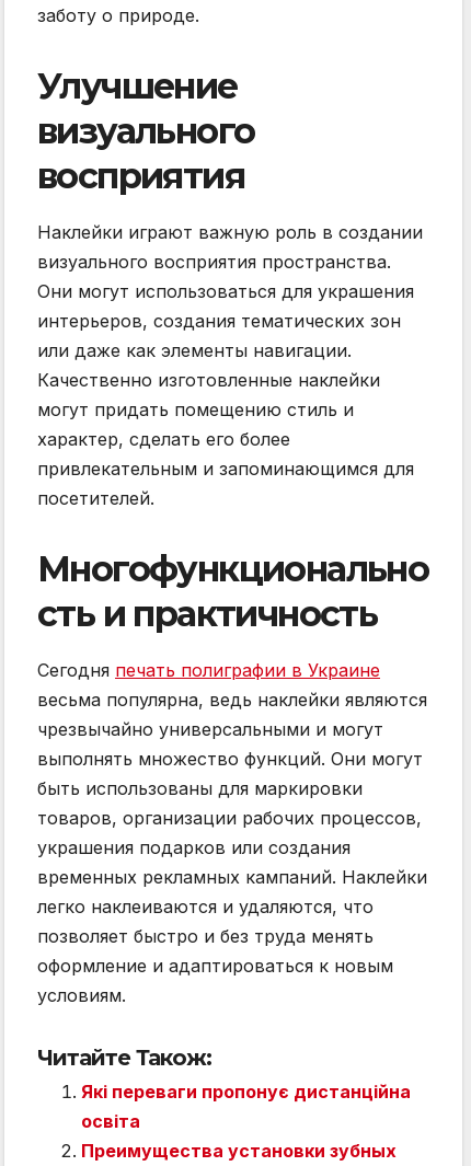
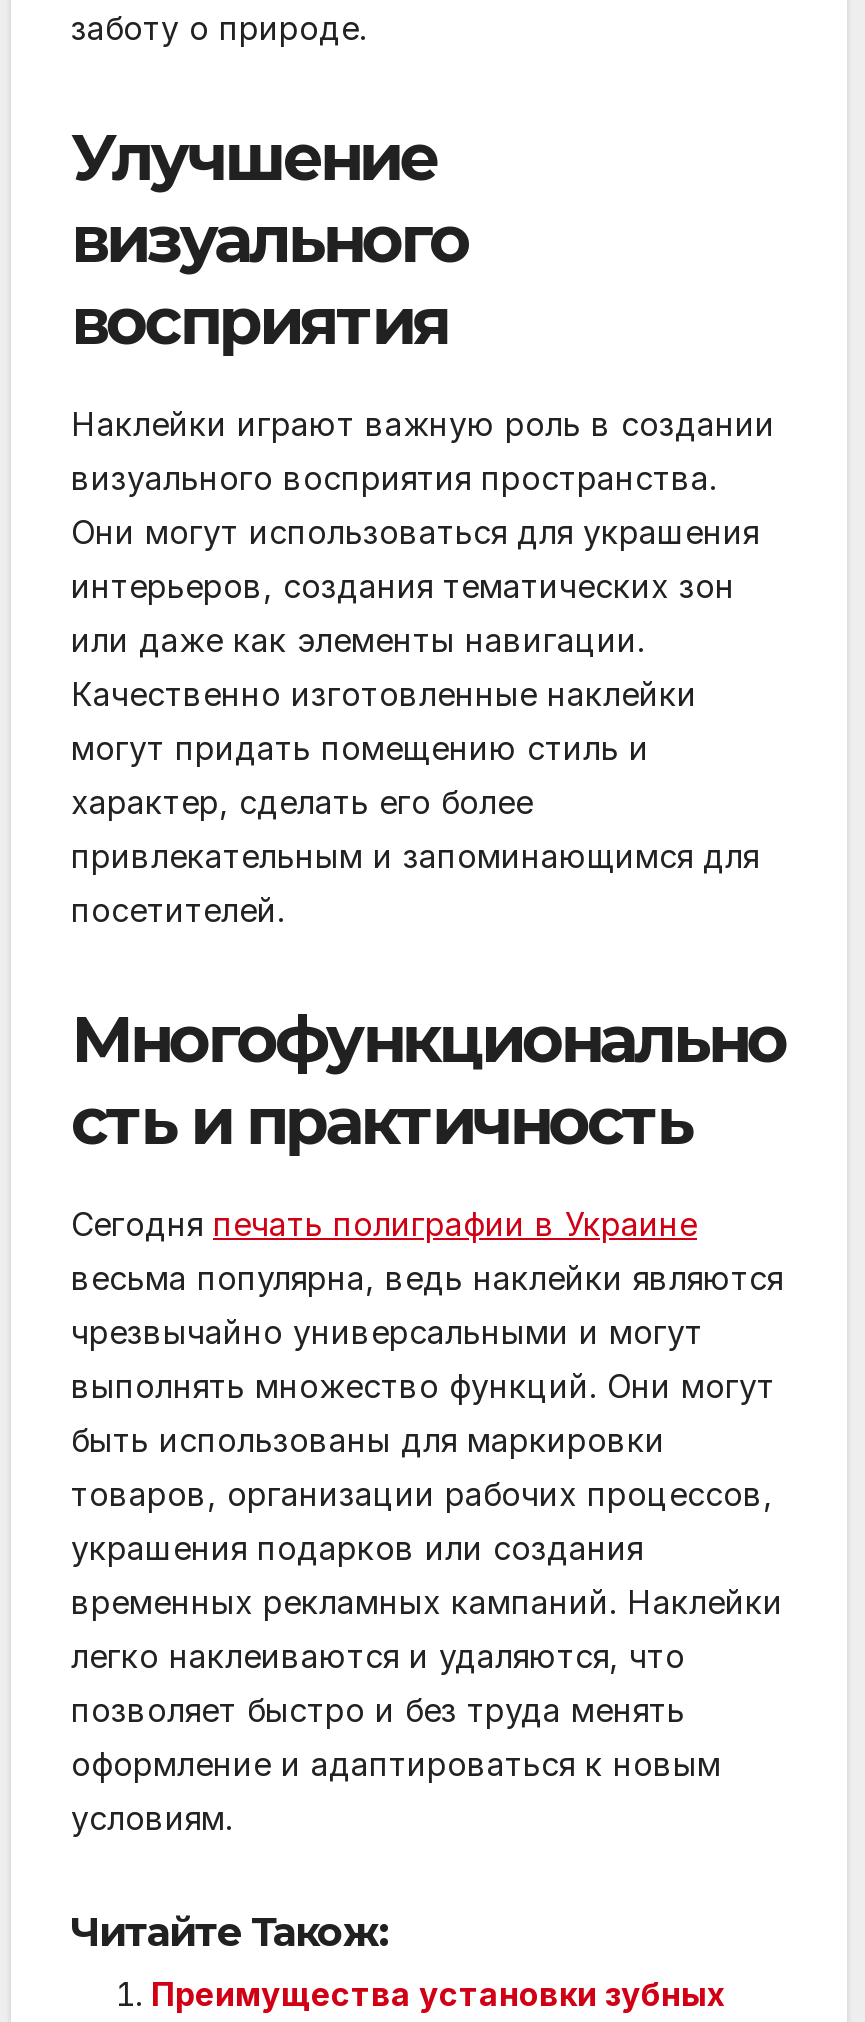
[81,1080,411,1132] Які переваги пропонує дистанційна | освіта -> none

